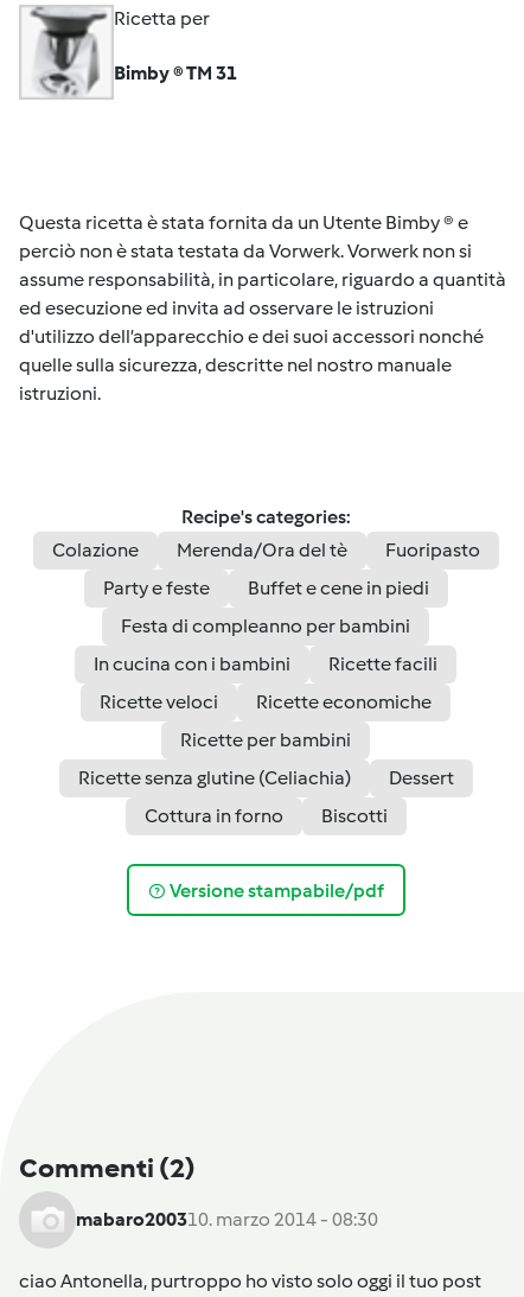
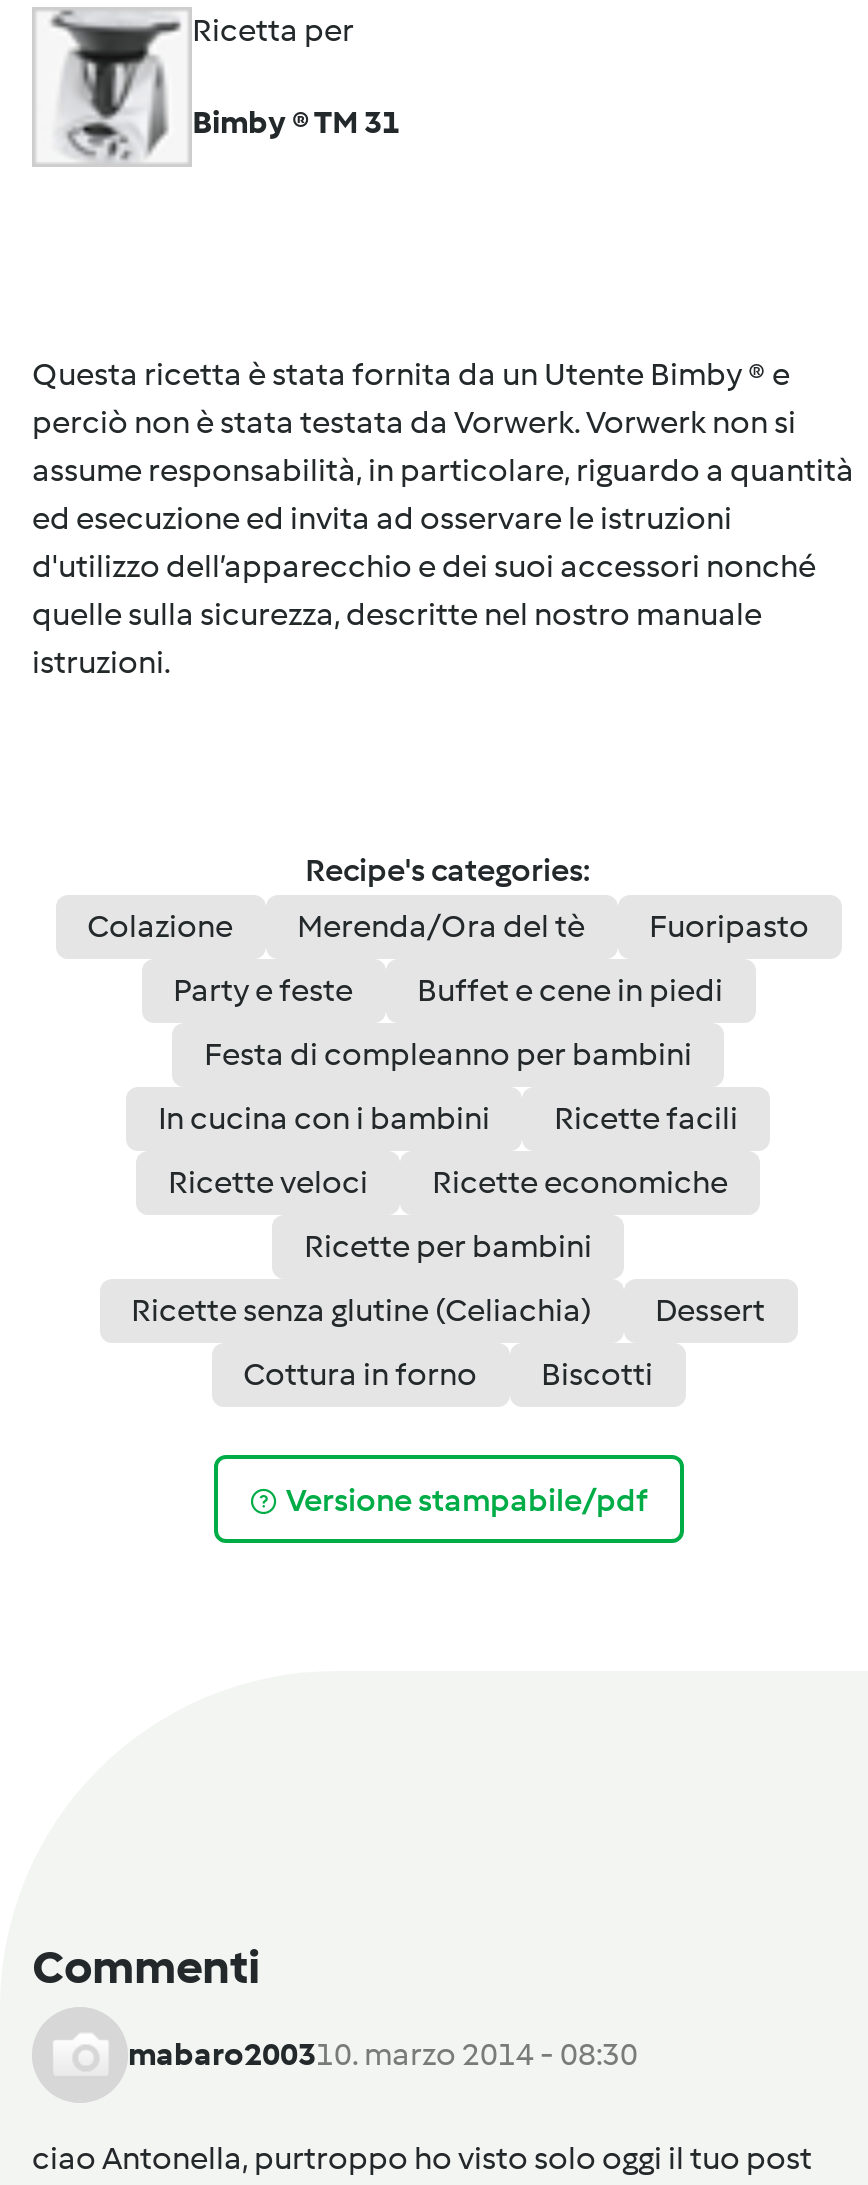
[19,1151,196,1185] Commenti (2) -> [32,1940,260,1996] Commenti

